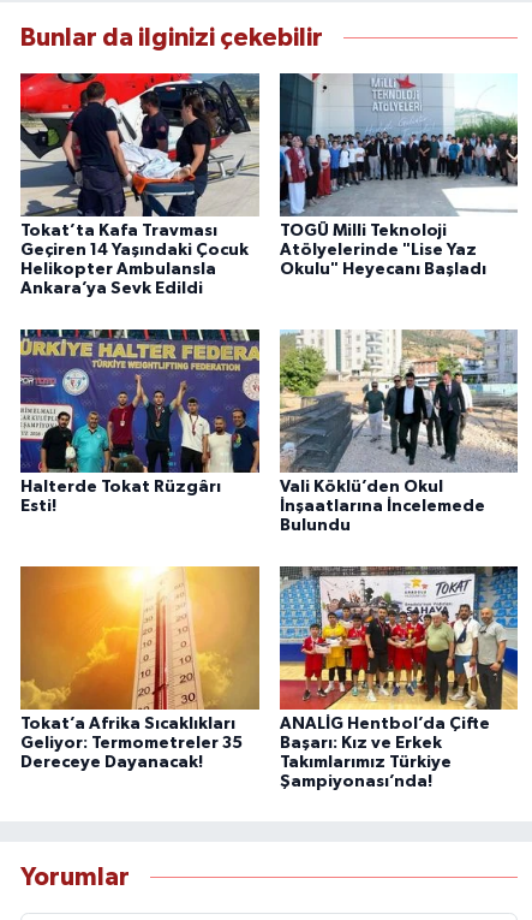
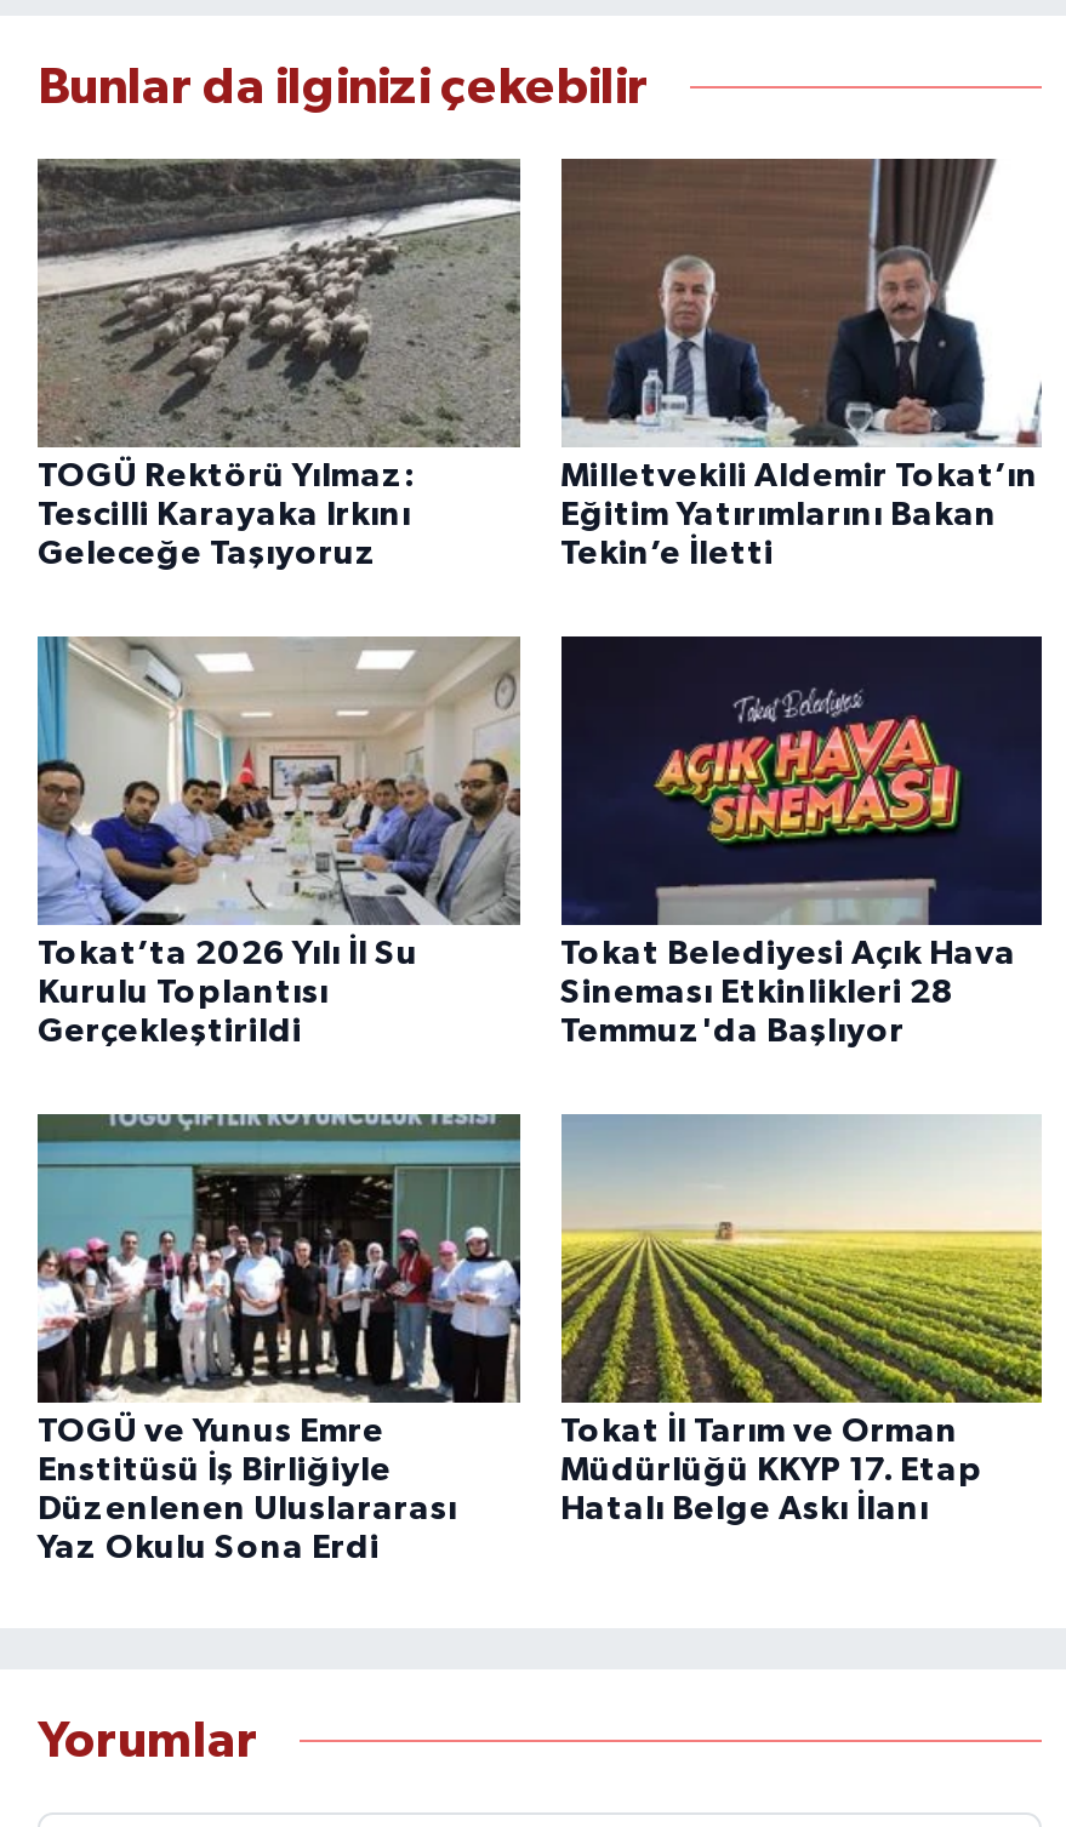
[19,72,259,297] [image] | Tokat’ta Kafa Travması | Geçiren 14 Yaşındaki Çocuk | Helikopter Ambulansla | Ankara’ya Sevk Edildi -> [35,156,520,571] [image] | TOGÜ Rektörü Yılmaz: | Tescilli Karayaka Irkını | Geleceğe Taşıyoruz
[279,73,519,278] [image] | TOGÜ Milli Teknoloji | Atölyelerinde "Lise Yaz | Okulu" Heyecanı Başladı -> [560,156,1042,571] [image] | Milletvekili Aldemir Tokat’ın | Eğitim Yatırımlarını Bakan | Tekin’e İletti
[19,330,259,515] [image] | Halterde Tokat Rüzgârı | Esti! -> [35,636,520,1049] [image] | Tokat’ta 2026 Yılı İl Su | Kurulu Toplantısı | Gerçekleştirildi
[279,330,519,534] [image] | Vali Köklü’den Okul | İnşaatlarına İncelemede | Bulundu -> [559,634,1042,1049] [image] | Tokat Belediyesi Açık Hava | Sineması Etkinlikleri 28 | Temmuz'da Başlıyor
[19,565,259,771] [image] | Tokat’a Afrika Sıcaklıkları | Geliyor: Termometreler 35 | Dereceye Dayanacak! -> [35,1112,523,1565] [image] | TOGÜ ve Yunus Emre | Enstitüsü İş Birliğiyle | Düzenlenen Uluslararası | Yaz Okulu Sona Erdi
[279,565,519,790] [image] | ANALİG Hentbol’da Çifte | Başarı: Kız ve Erkek | Takımlarımız Türkiye | Şampiyonası’nda! -> [559,1114,1044,1526] [image] | Tokat İl Tarım ve Orman | Müdürlüğü KKYP 17. Etap | Hatalı Belge Askı İlanı

